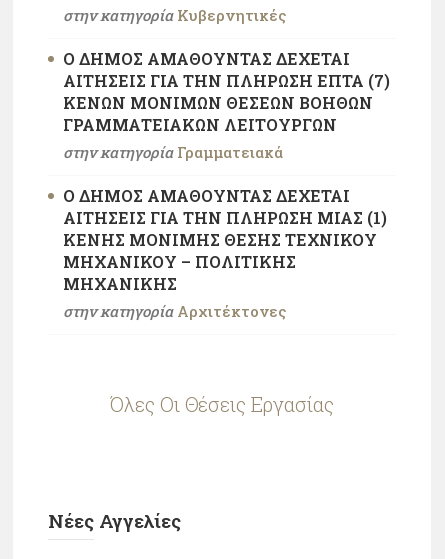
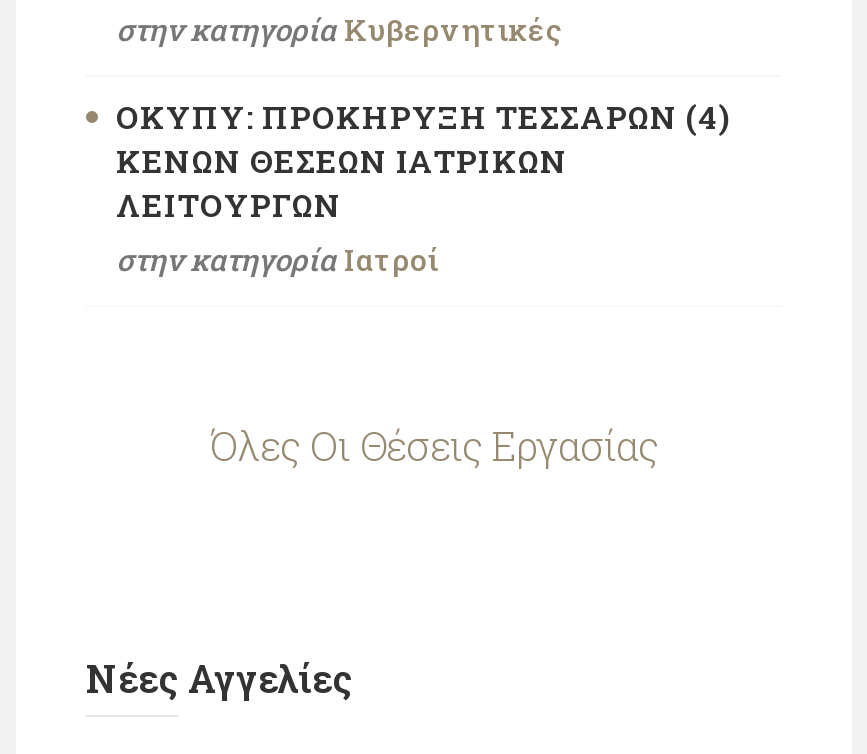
[63,48,390,321] Ο ΔΉΜΟΣ ΑΜΑΘΟΎΝΤΑΣ ΔΈΧΕΤΑΙ | ΑΙΤΉΣΕΙΣ ΓΙΑ ΤΗΝ ΠΛΉΡΩΣΗ ΕΠΤΆ (7) | ΚΕΝΏΝ ΜΌΝΙΜΩΝ ΘΈΣΕΩΝ ΒΟΗΘΏΝ | ΓΡΑΜΜΑΤΕΙΑΚΏΝ ΛΕΙΤΟΥΡΓΏΝ | στην κατηγορία Γραμματειακά | Ο ΔΉΜΟΣ ΑΜΑΘΟΎΝΤΑΣ ΔΈΧΕΤΑΙ | ΑΙΤΉΣΕΙΣ ΓΙΑ ΤΗΝ ΠΛΉΡΩΣΗ ΜΙΑΣ (1) | ΚΕΝΉΣ ΜΌΝΙΜΗΣ ΘΈΣΗΣ ΤΕΧΝΙΚΟΎ | ΜΗΧΑΝΙΚΟΎ – ΠΟΛΙΤΙΚΉΣ | ΜΗΧΑΝΙΚΉΣ | στην κατηγορία Αρχιτέκτονες -> [116,95,730,279] ΟΚΥΠΥ: ΠΡΟΚΗΡΥΞΗ ΤΕΣΣΑΡΩΝ (4) | ΚΕΝΩΝ ΘΕΣΕΩΝ ΙΑΤΡΙΚΩΝ | ΛΕΙΤΟΥΡΓΩΝ | στην κατηγορία Ιατροί

